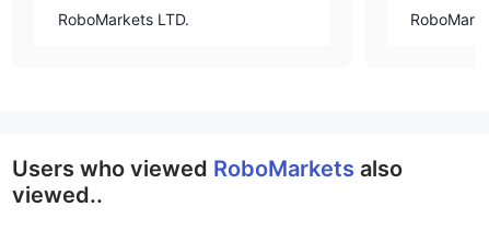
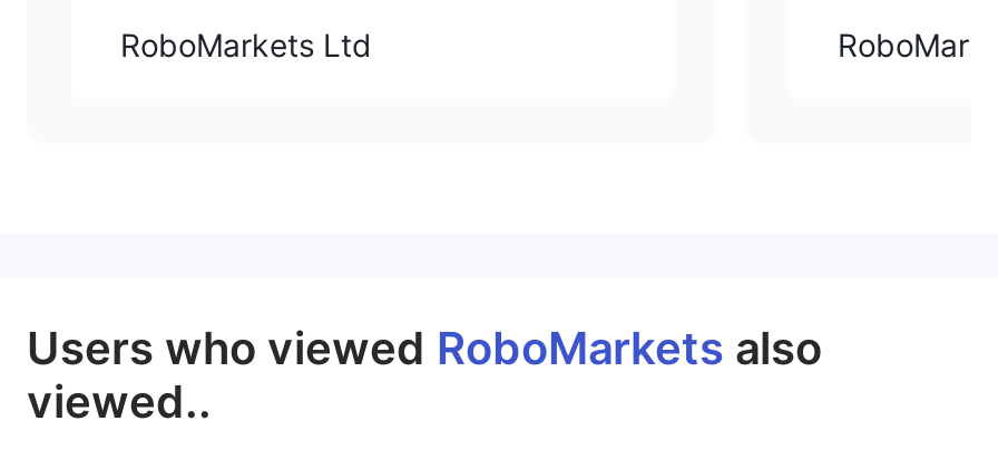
[58,10,189,28] RoboMarkets LTD. -> [120,26,372,63] RoboMarkets Ltd

